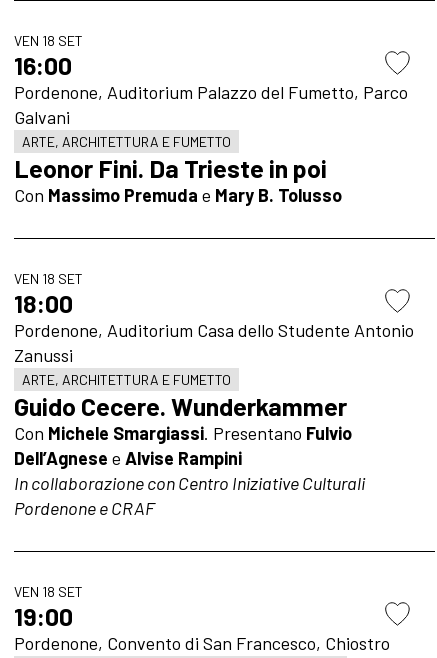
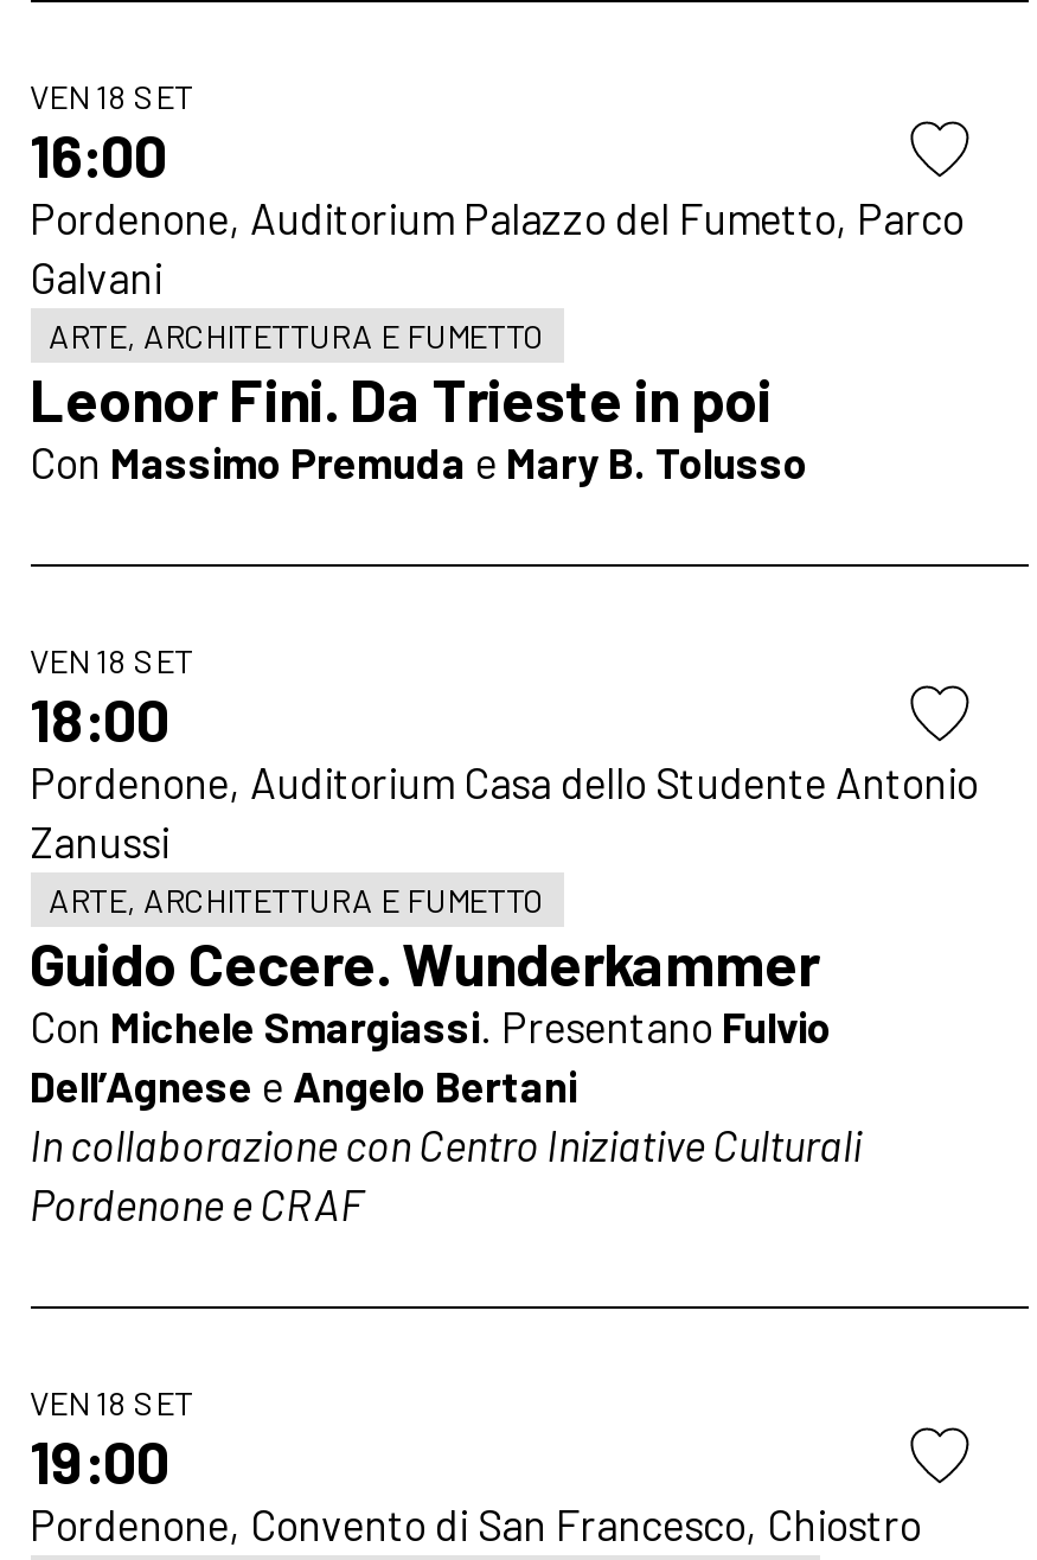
[13,447,241,469] Dell’Agnese e Alvise Rampini -> [30,1060,577,1112] Dell’Agnese e Angelo Bertani

